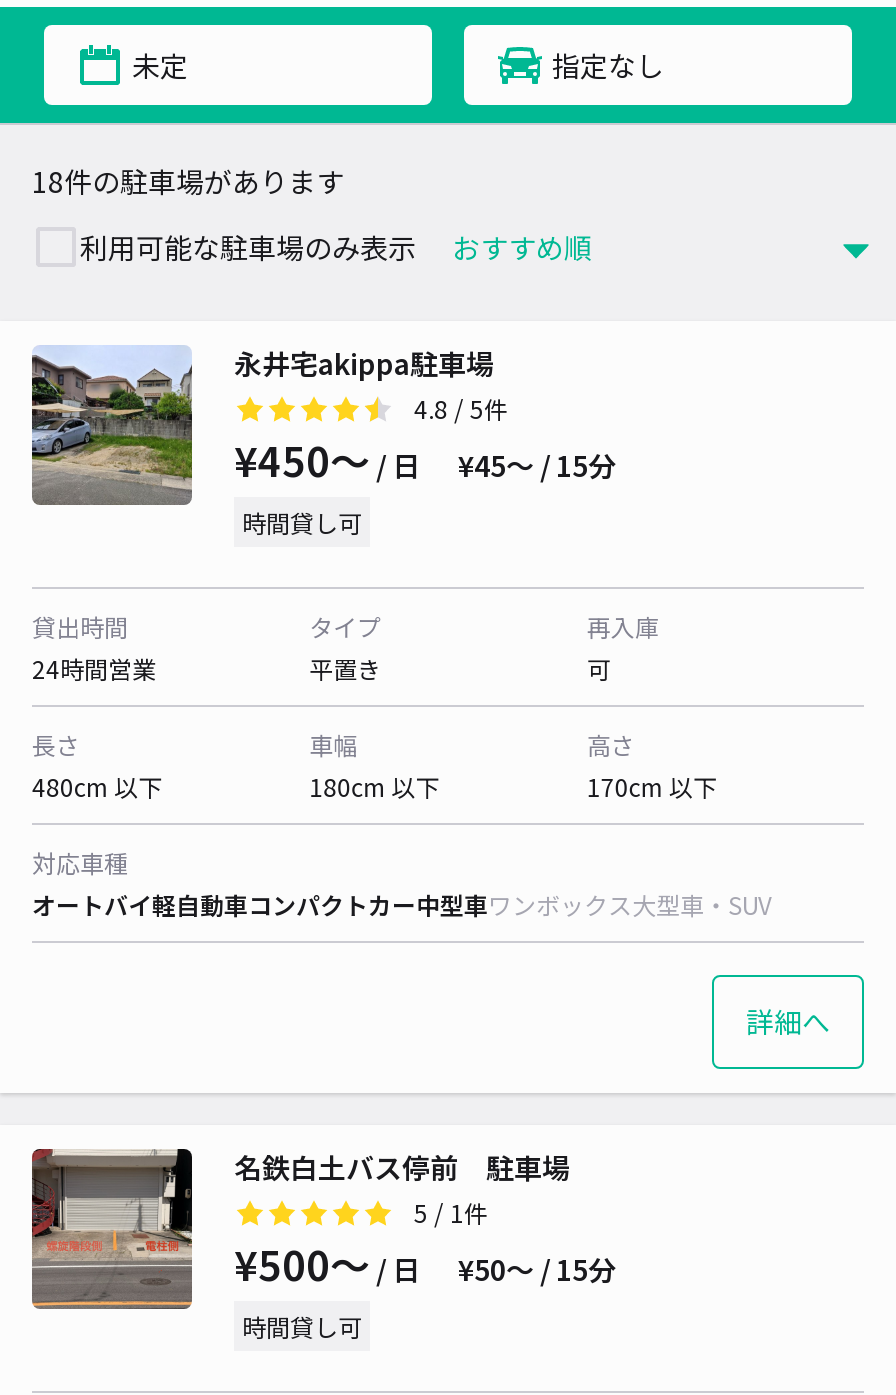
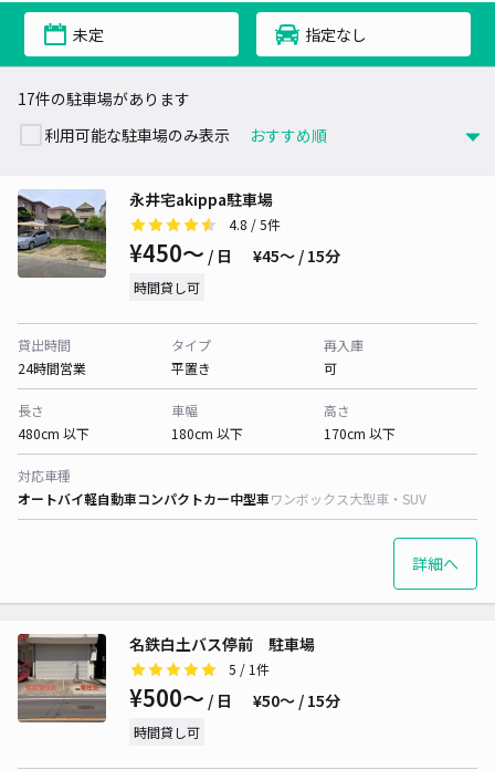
[32,161,344,201] 18件の駐車場があります -> [18,87,190,110] 17件の駐車場があります

